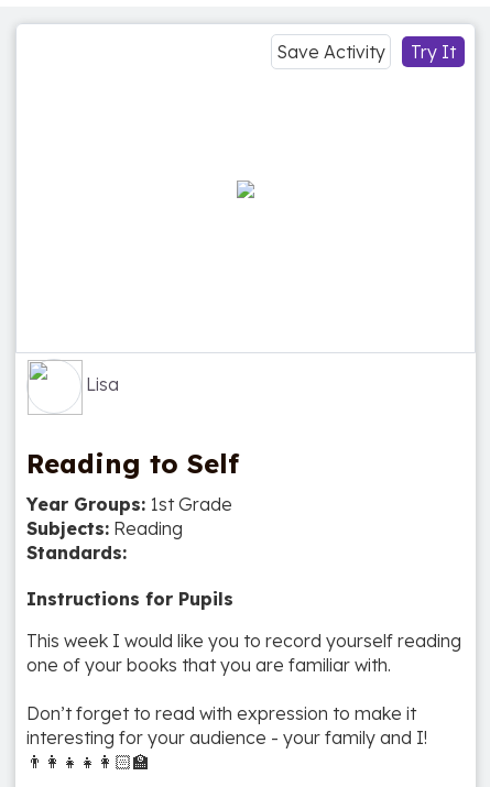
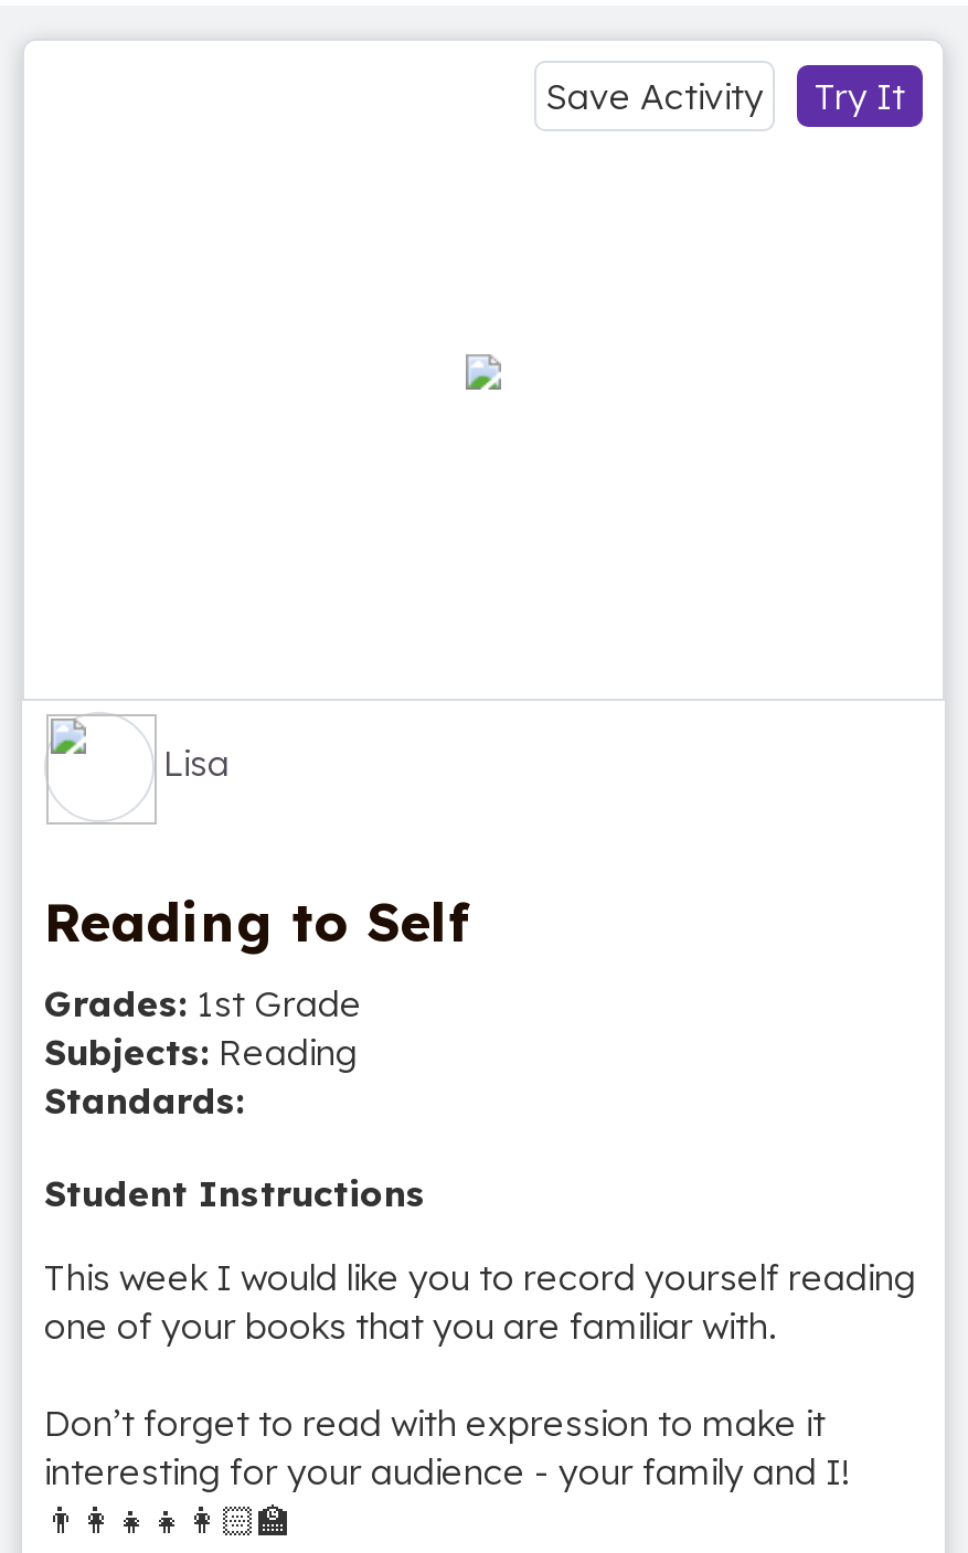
[26,493,232,515] Year Groups: 1st Grade -> [44,981,362,1025] Grades: 1st Grade
[26,588,233,610] Instructions for Pupils -> [44,1171,426,1215] Student Instructions

